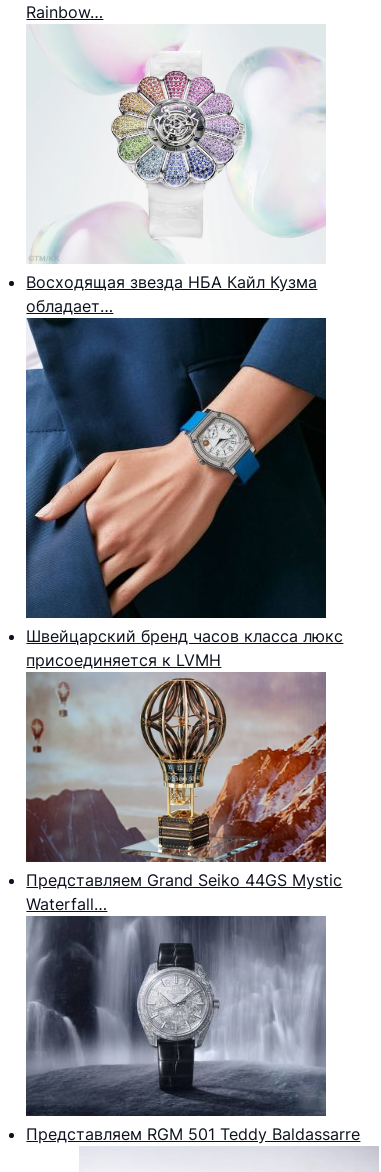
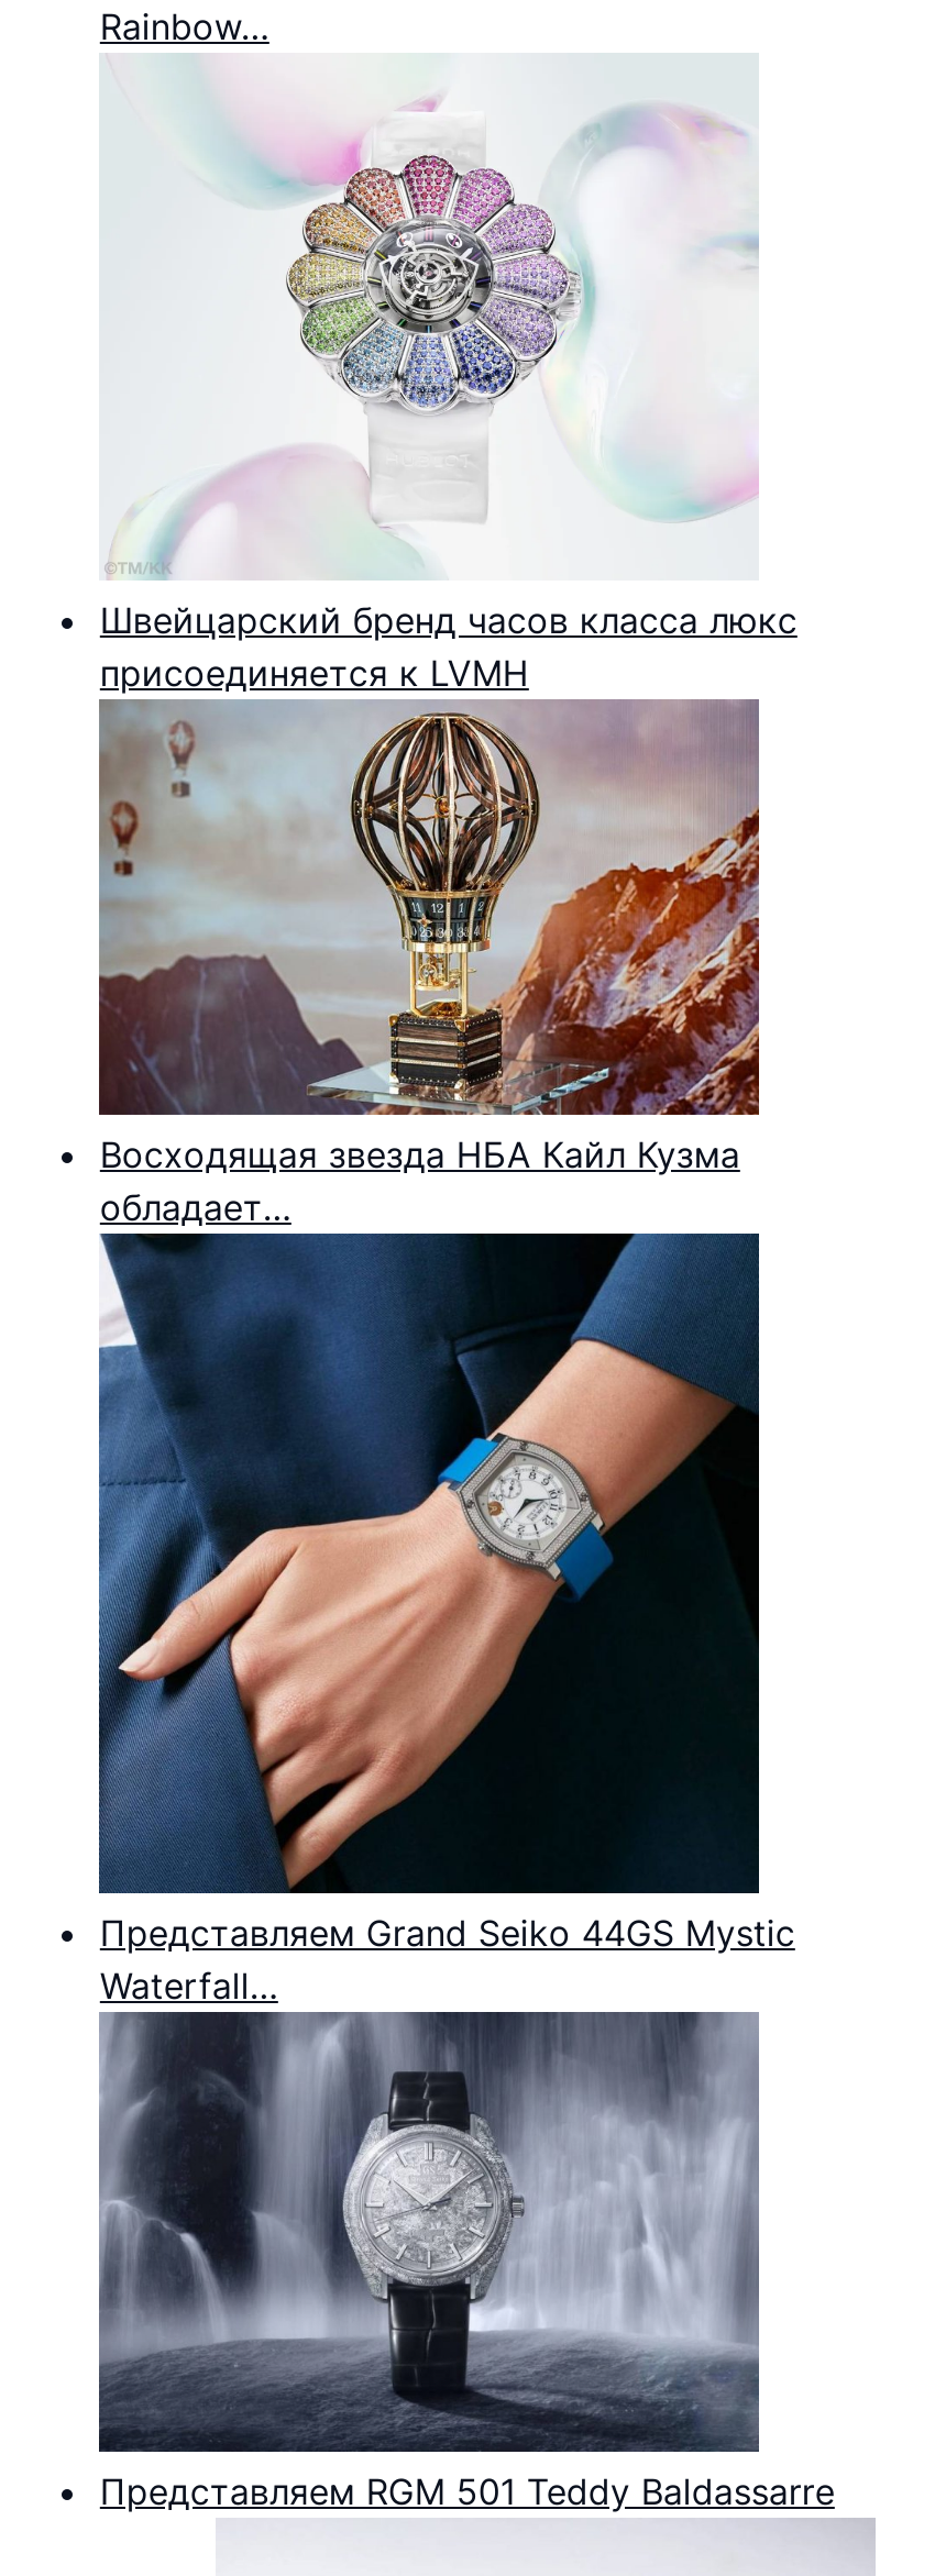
moved [26,272,317,316] -> [100,1134,740,1231]: Восходящая звезда НБА Кайл Кузма | обладает…
moved [25,316,325,618] -> [97,1231,757,1895]: [image]
moved [26,626,343,670] -> [100,599,797,695]: Швейцарский бренд часов класса люкс | присоединяется к LVMH
moved [26,671,327,863] -> [97,699,761,1117]: [image]

